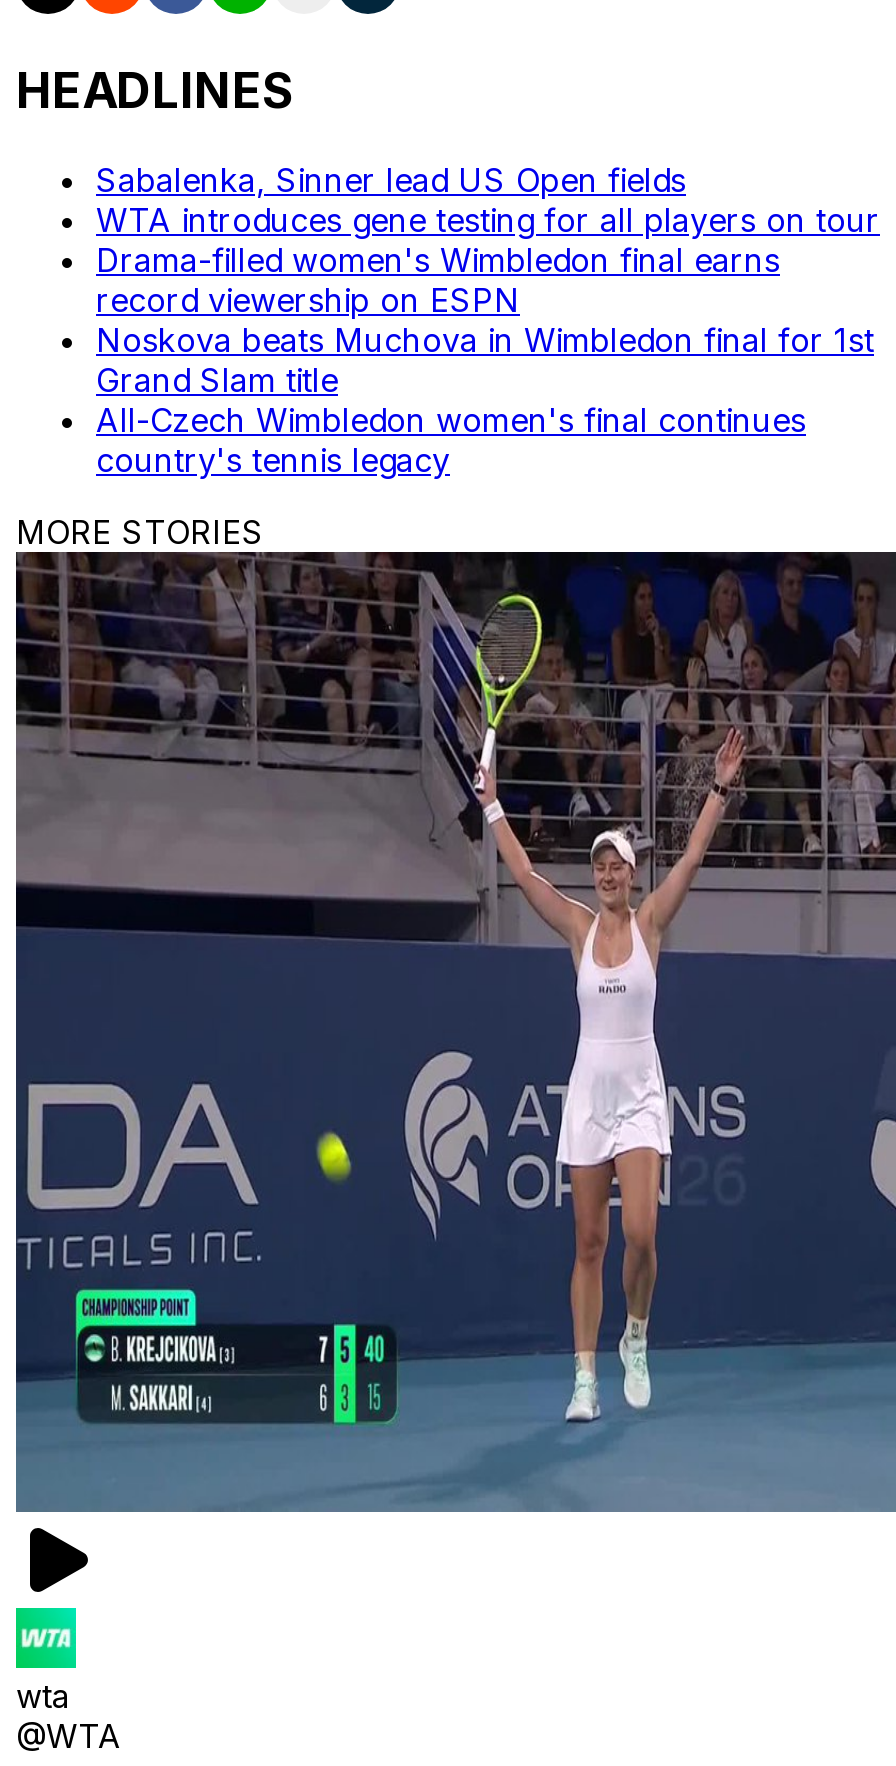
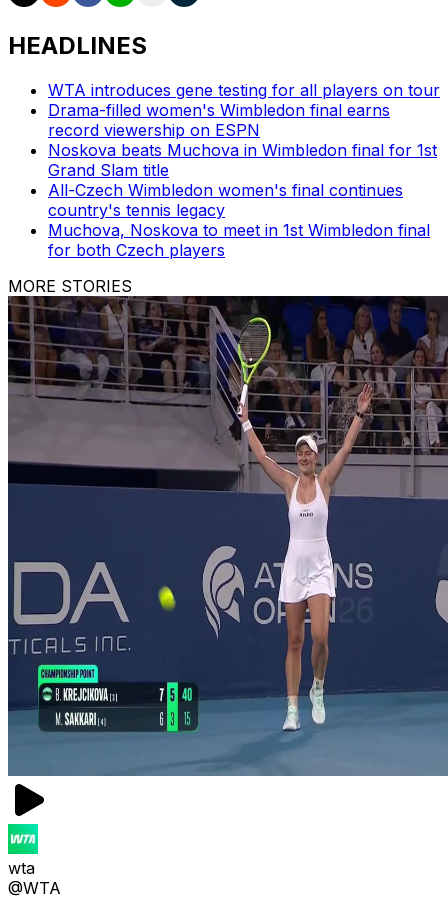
[96,159,686,199] Sabalenka, Sinner lead US Open fields -> none
moved [96,199,880,479] -> [48,79,440,219]: WTA introduces gene testing for all players on tour | Drama-filled women's Wimbledon final earns | record viewership on ESPN | Noskova beats Muchova in Wimbledon final for 1st | Grand Slam title | All-Czech Wimbledon women's final continues | country's tennis legacy
none -> [48,219,430,259] Muchova, Noskova to meet in 1st Wimbledon final | for both Czech players

